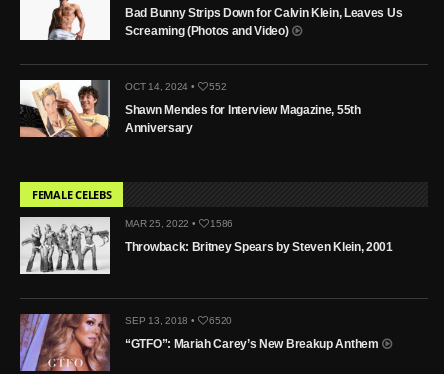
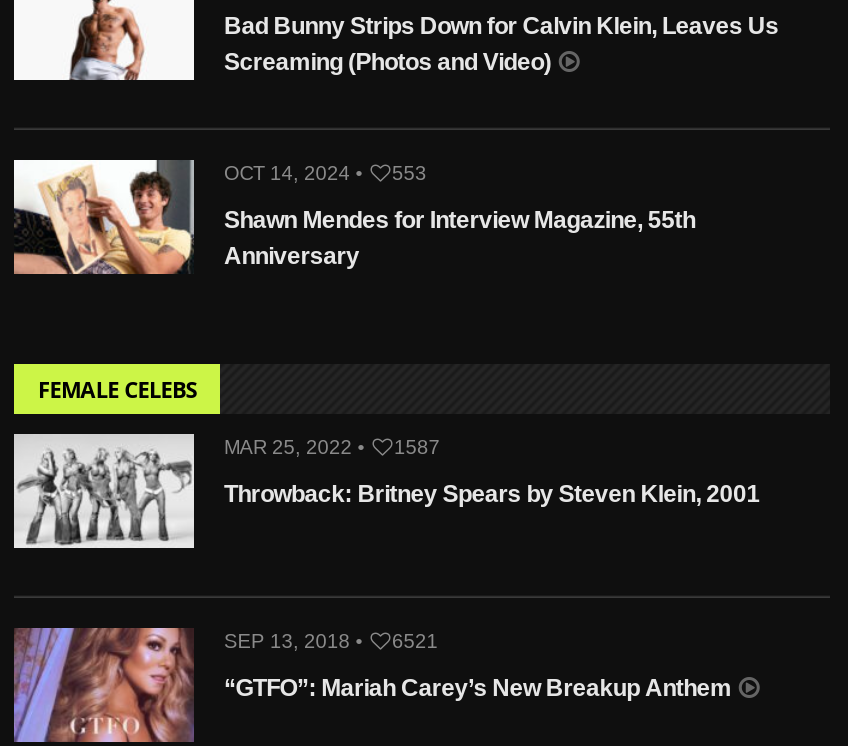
[125,81,226,92] OCT 14, 2024 • 552 -> [224,161,426,183] OCT 14, 2024 • 553
[125,218,233,229] MAR 25, 2022 • 1586 -> [224,435,440,457] MAR 25, 2022 • 1587
[125,315,232,326] SEP 13, 2018 • 6520 -> [224,629,438,651] SEP 13, 2018 • 6521

